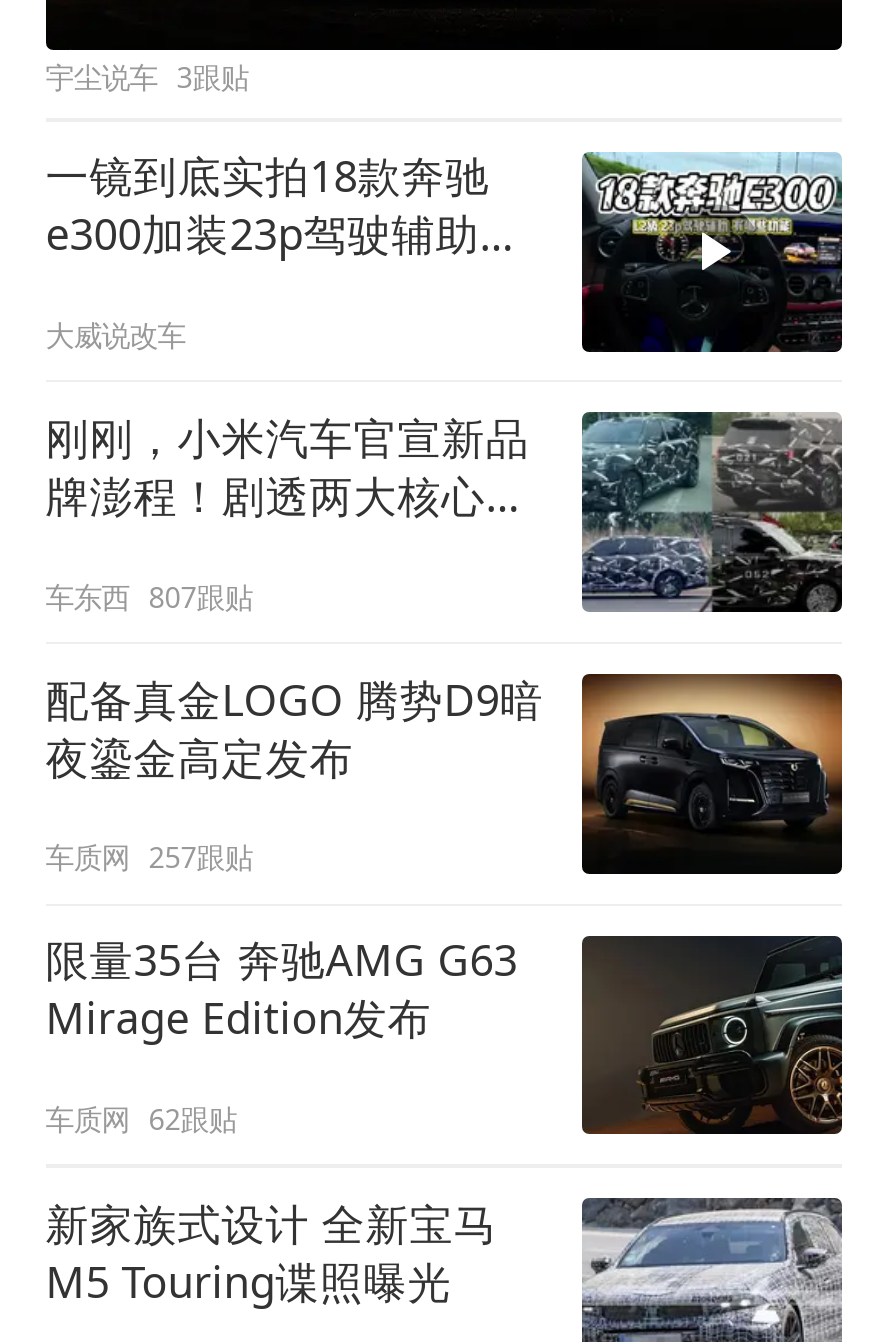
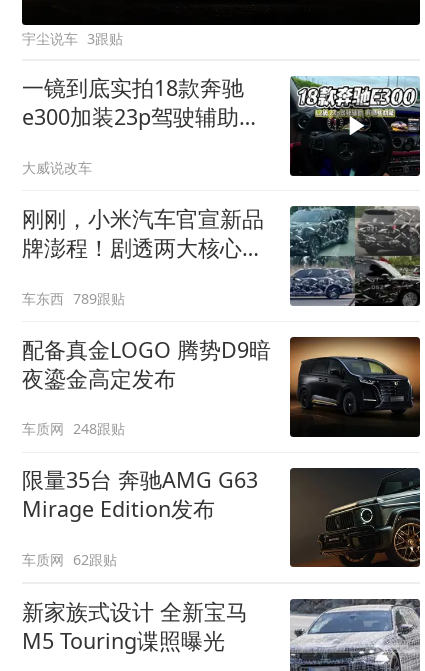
[45,577,253,615] 车东西 807跟贴 -> [22,288,125,307] 车东西 789跟贴
[45,838,253,876] 车质网 257跟贴 -> [22,419,125,438] 车质网 248跟贴

